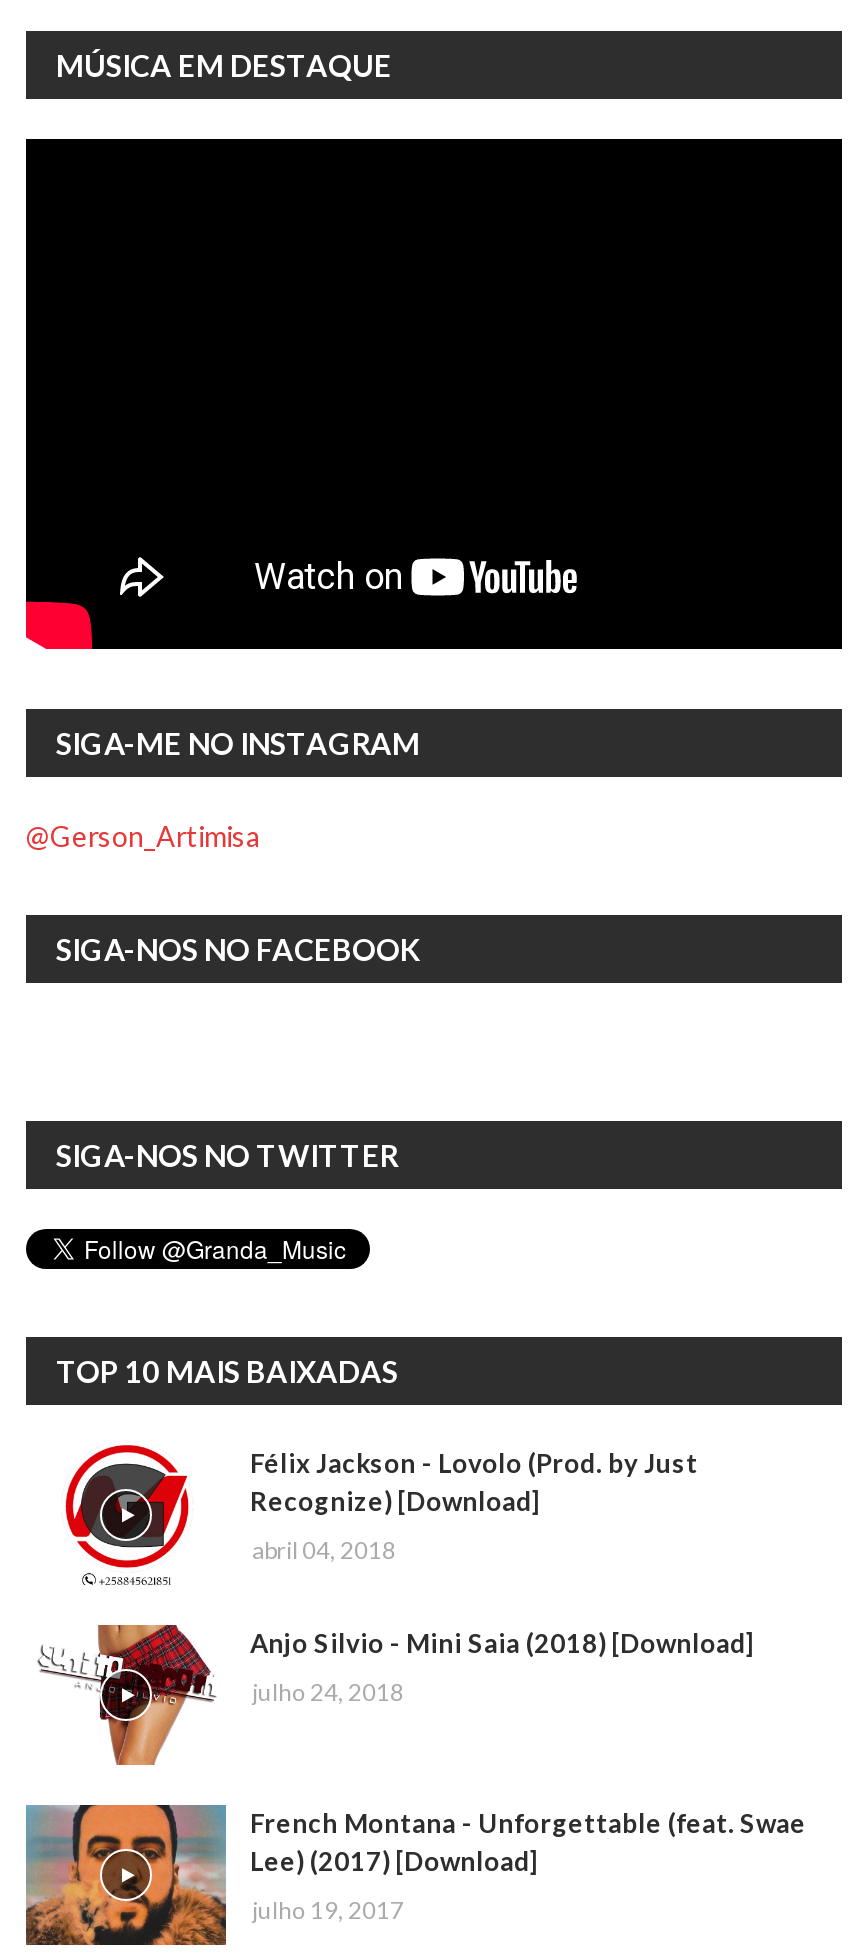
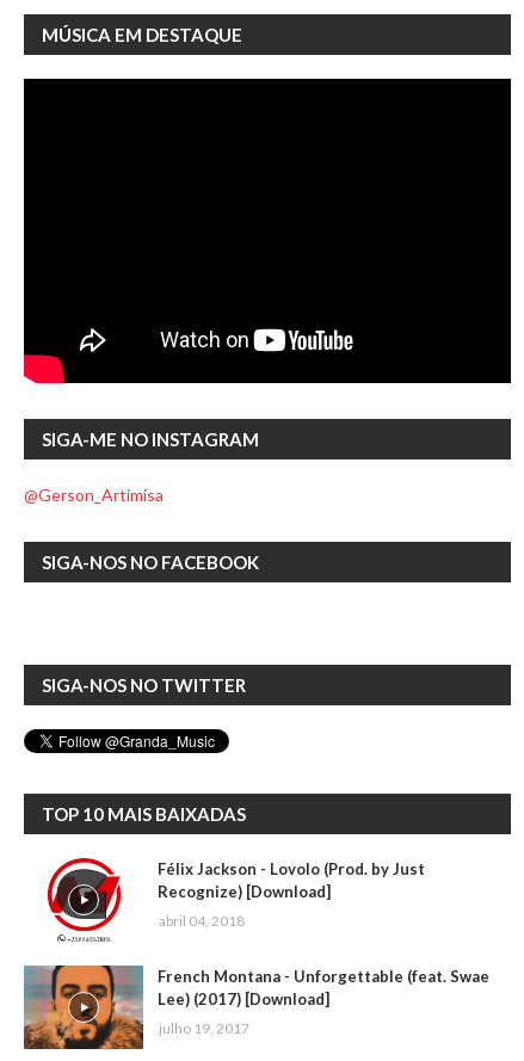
[36,1623,754,1765] [image] | Anjo Silvio - Mini Saia (2018) [Download] | julho 24, 2018 -> none

